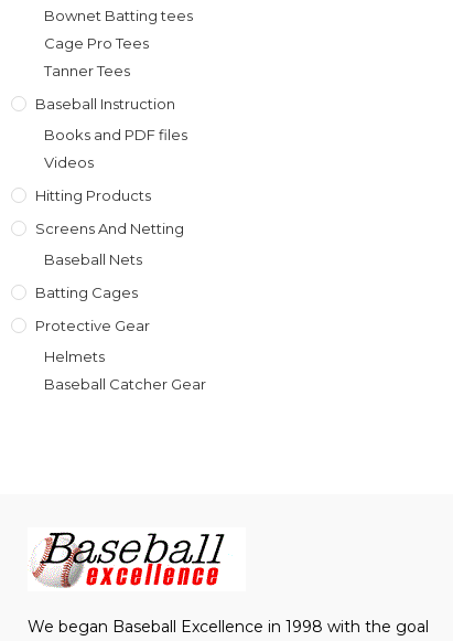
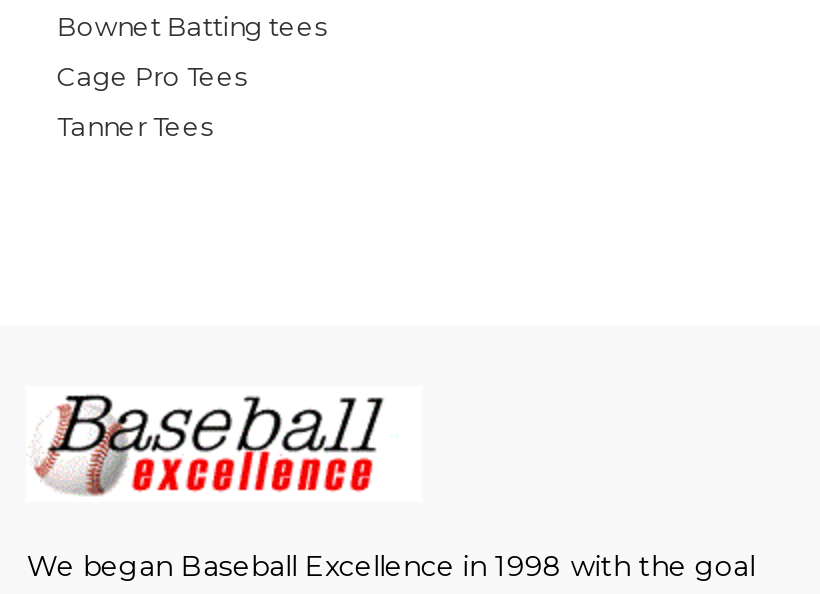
[36,94,207,392] Baseball Instruction | Books and PDF files | Videos | Hitting Products | Screens And Netting | Baseball Nets | Batting Cages | Protective Gear | Helmets | Baseball Catcher Gear -> none

